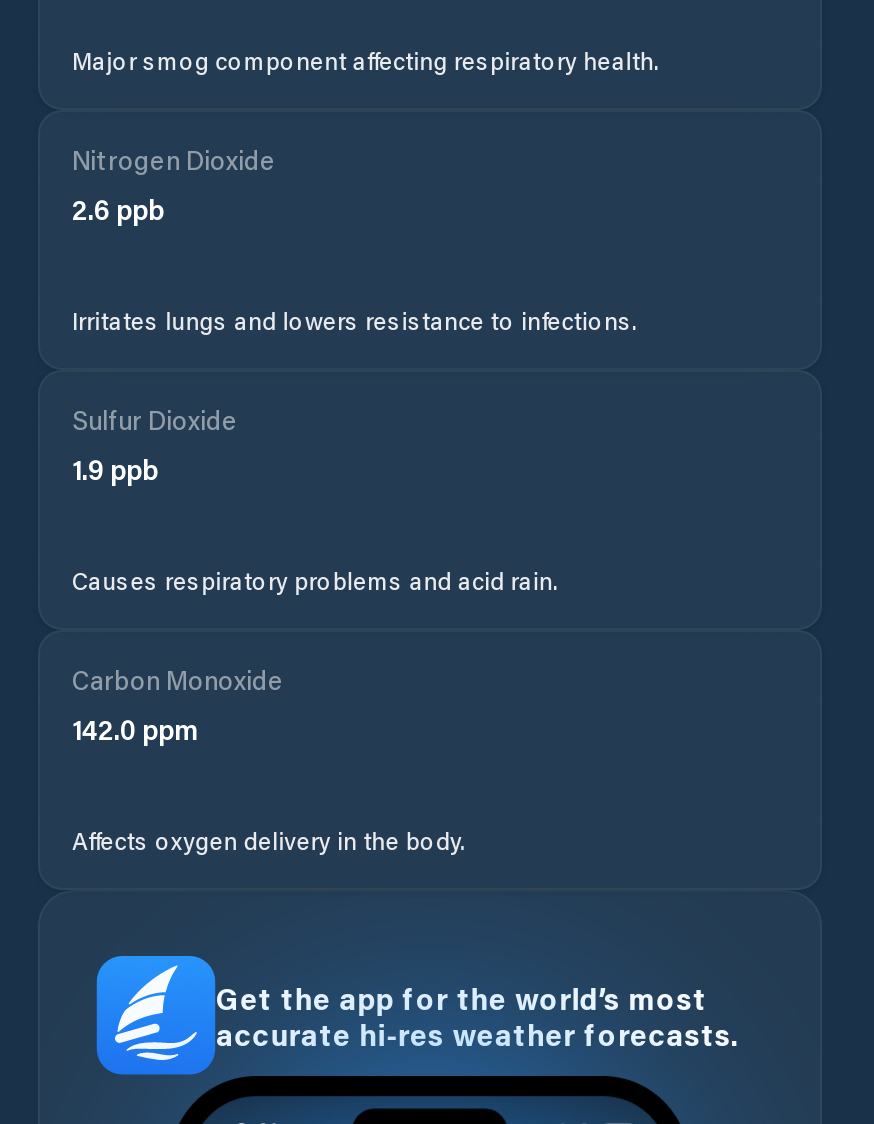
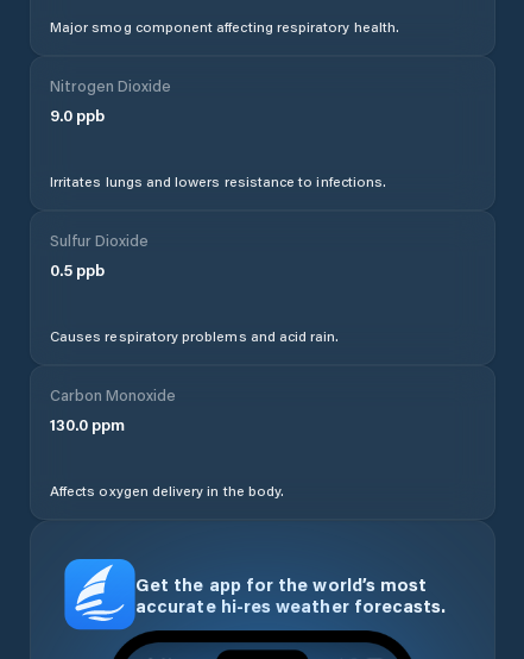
[72,190,164,228] 2.6 ppb -> [50,103,105,126] 9.0 ppb
[72,450,158,488] 1.9 ppb -> [50,258,105,281] 0.5 ppb
[72,710,198,748] 142.0 ppm -> [50,413,125,435] 130.0 ppm

